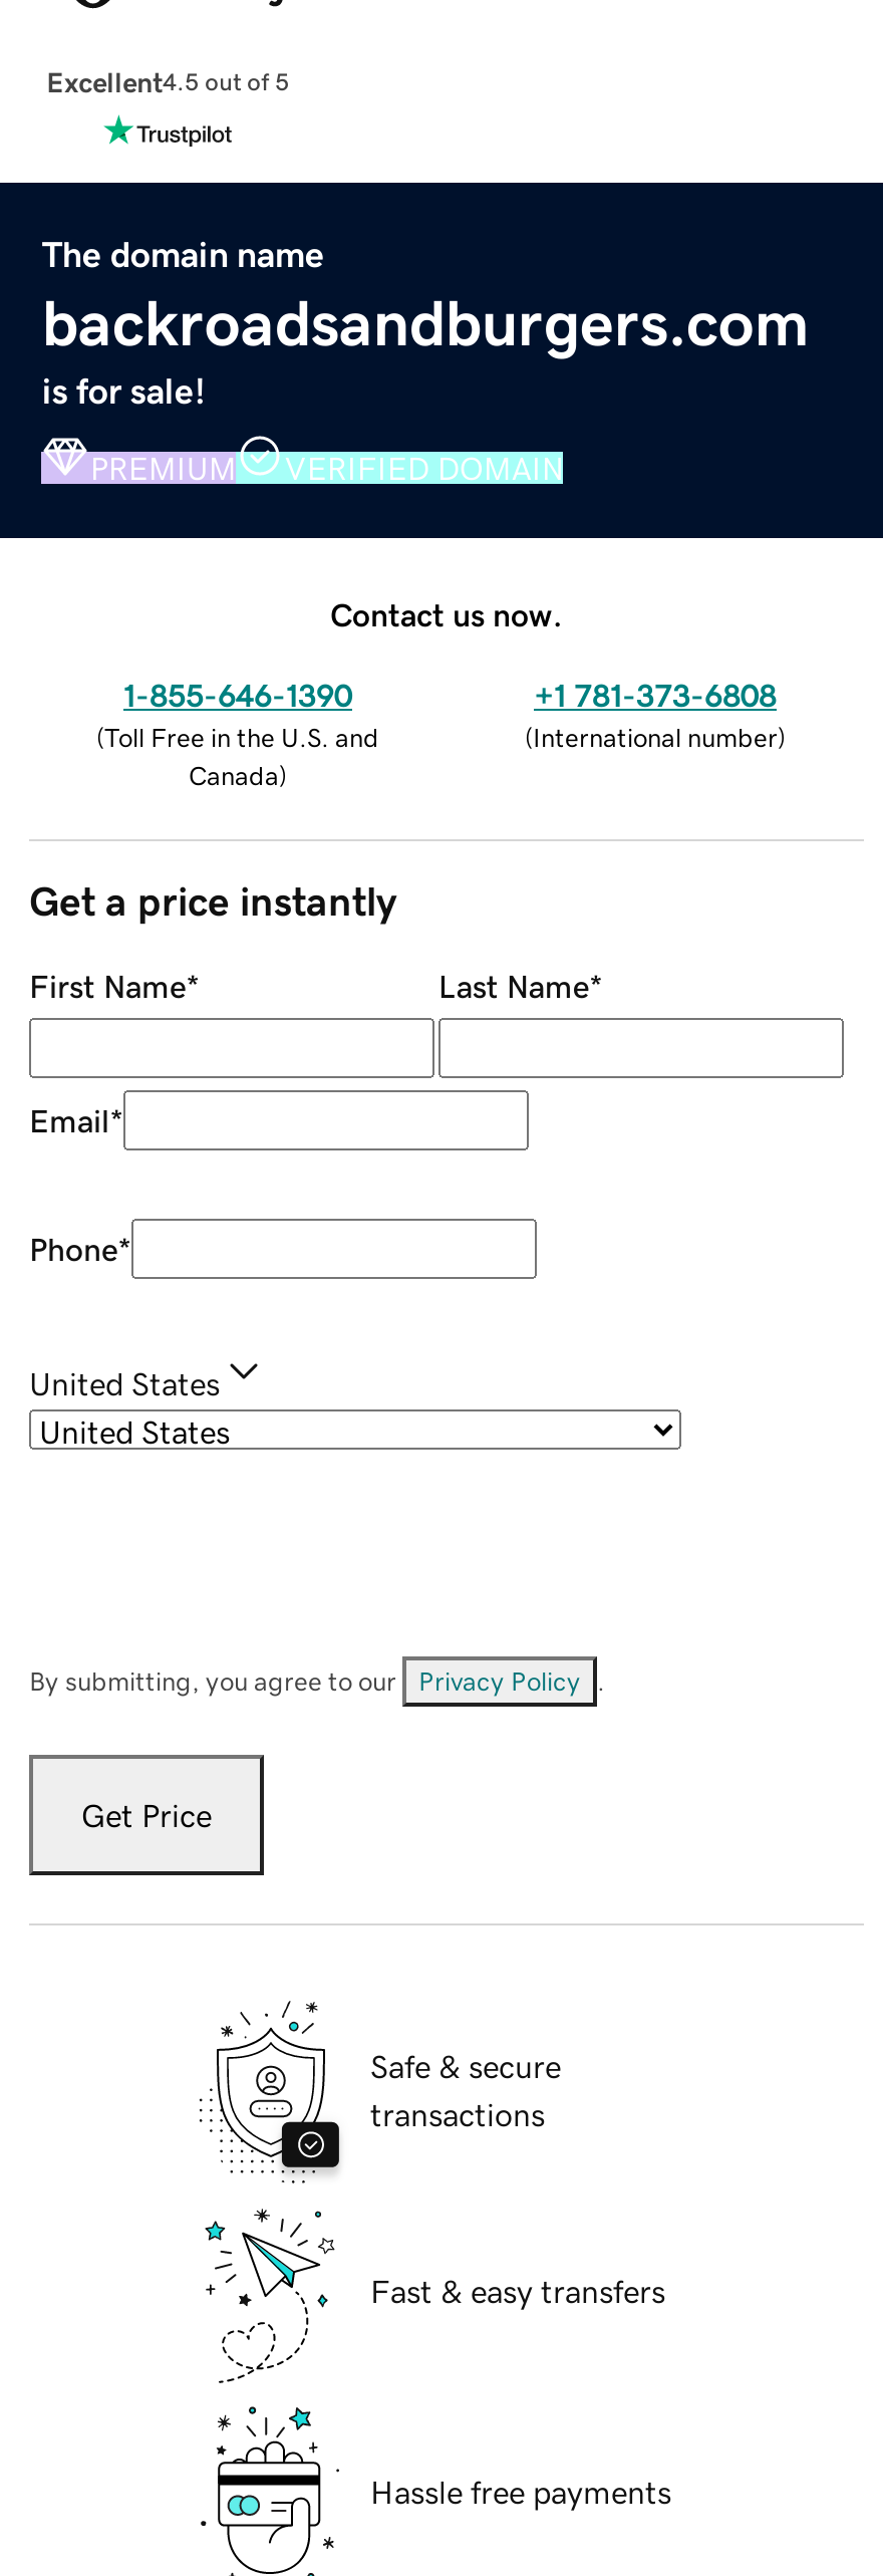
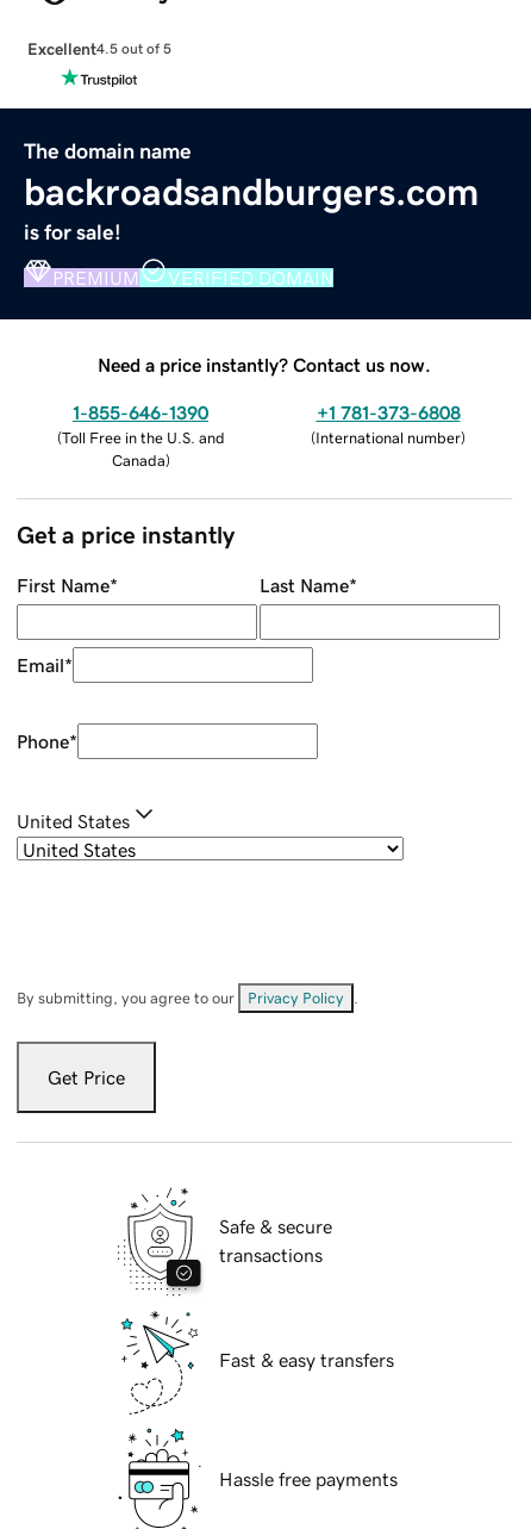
[330,598,563,630] Contact us now. -> [98,355,431,374] Need a price instantly? Contact us now.

